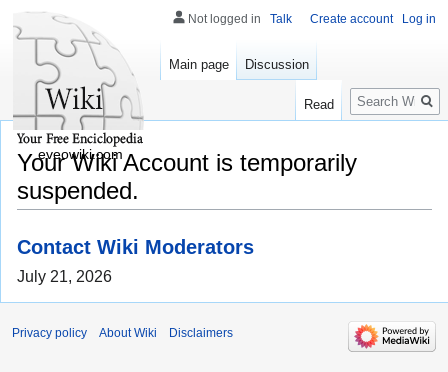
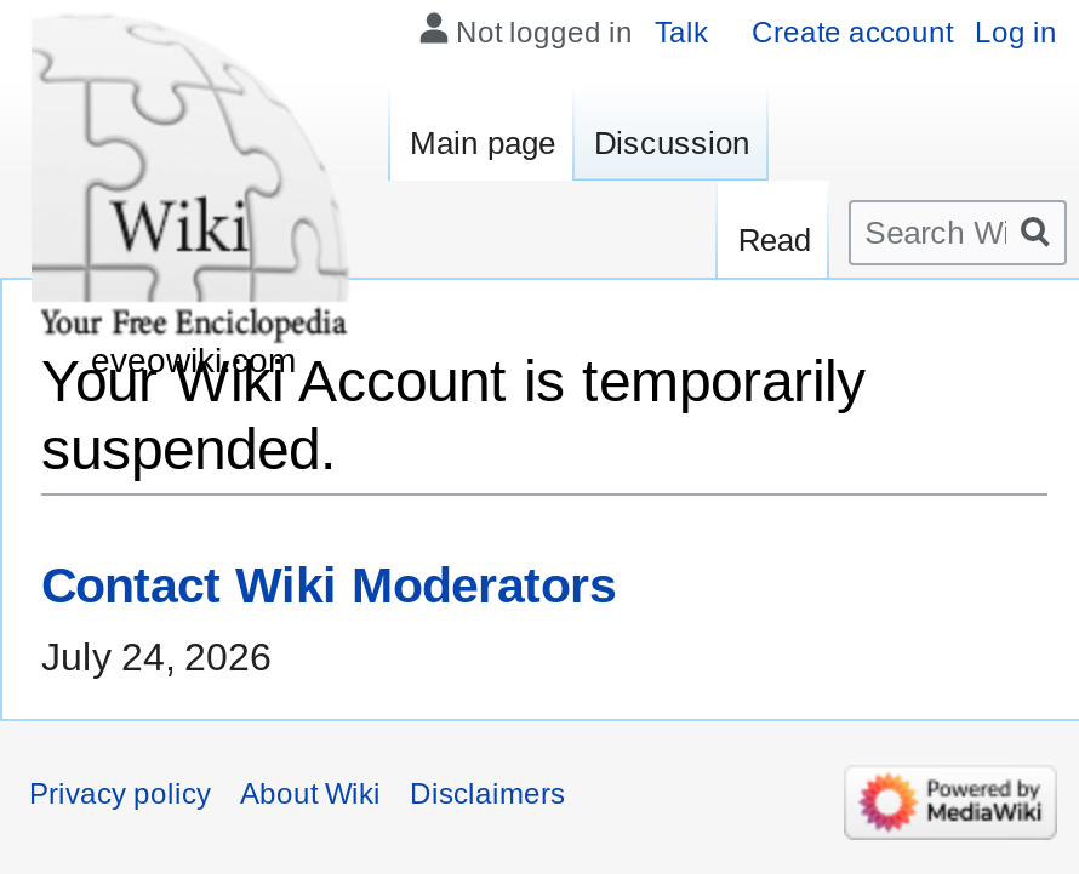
[17,268,112,285] July 21, 2026 -> [41,637,272,678] July 24, 2026

